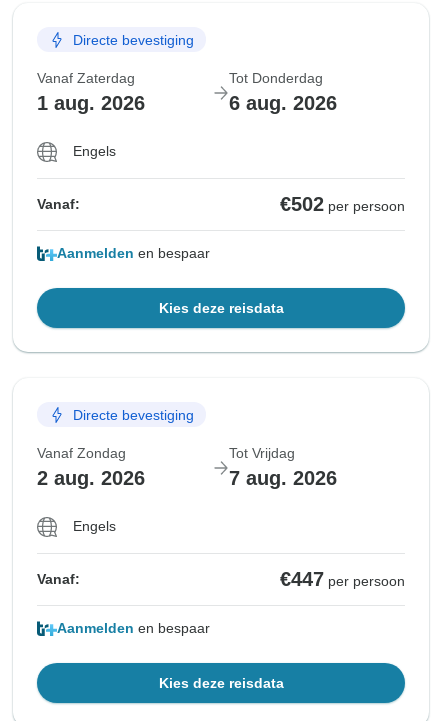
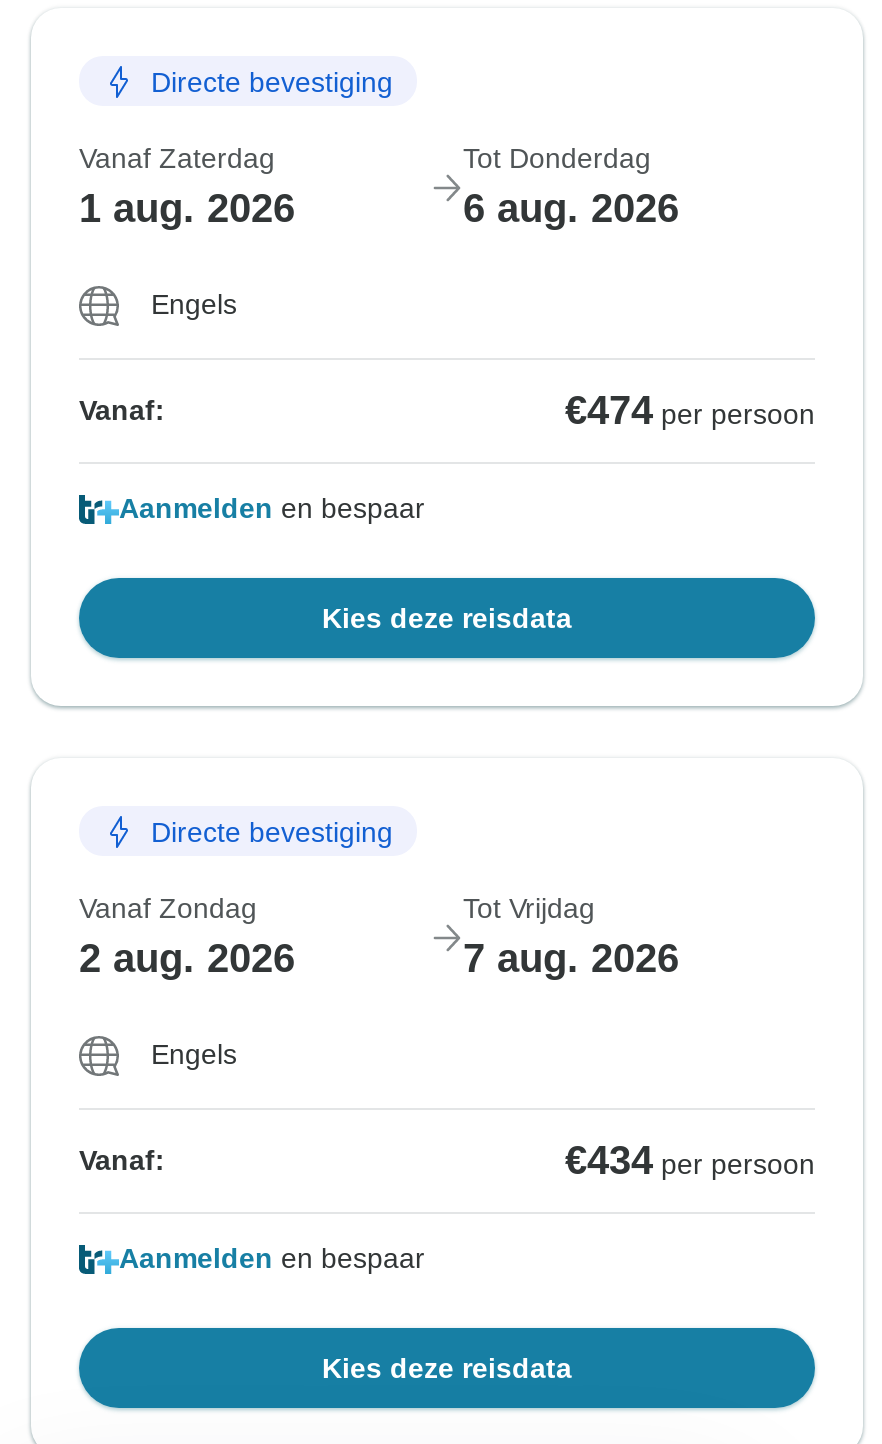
[280,193,405,215] €502 per persoon -> [565,388,815,432] €474 per persoon
[280,568,405,590] €447 per persoon -> [565,1138,815,1182] €434 per persoon

